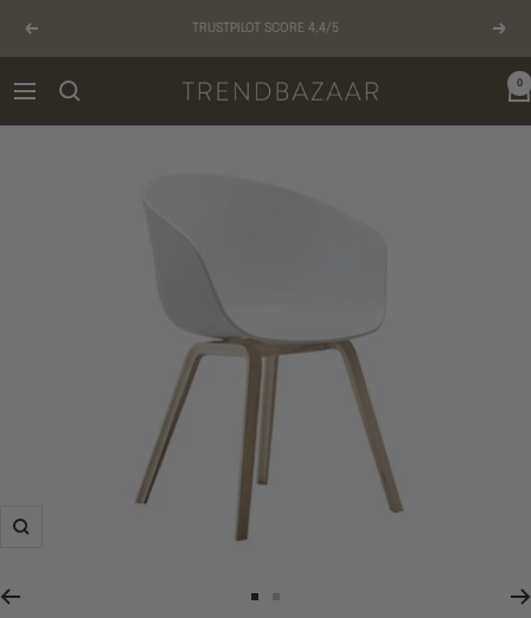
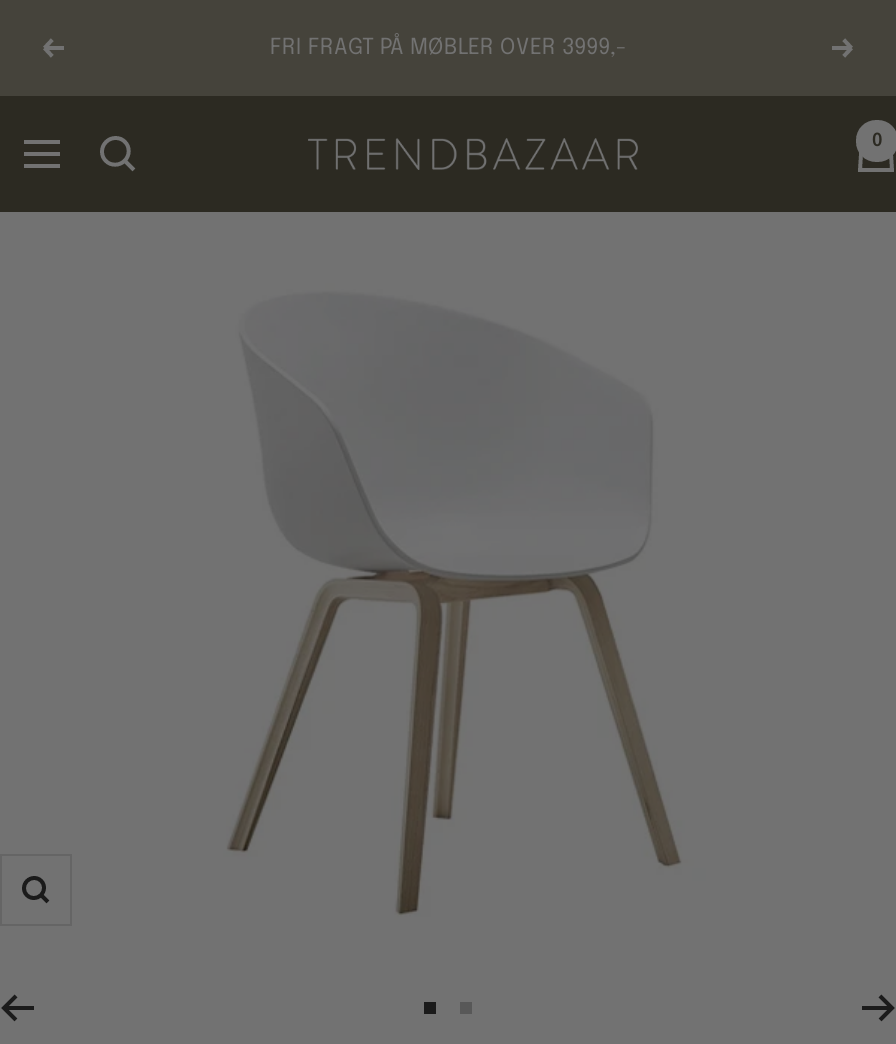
[192,21,339,36] TRUSTPILOT SCORE 4,4/5 -> [270,36,626,60] FRI FRAGT PÅ MØBLER OVER 3999,-

